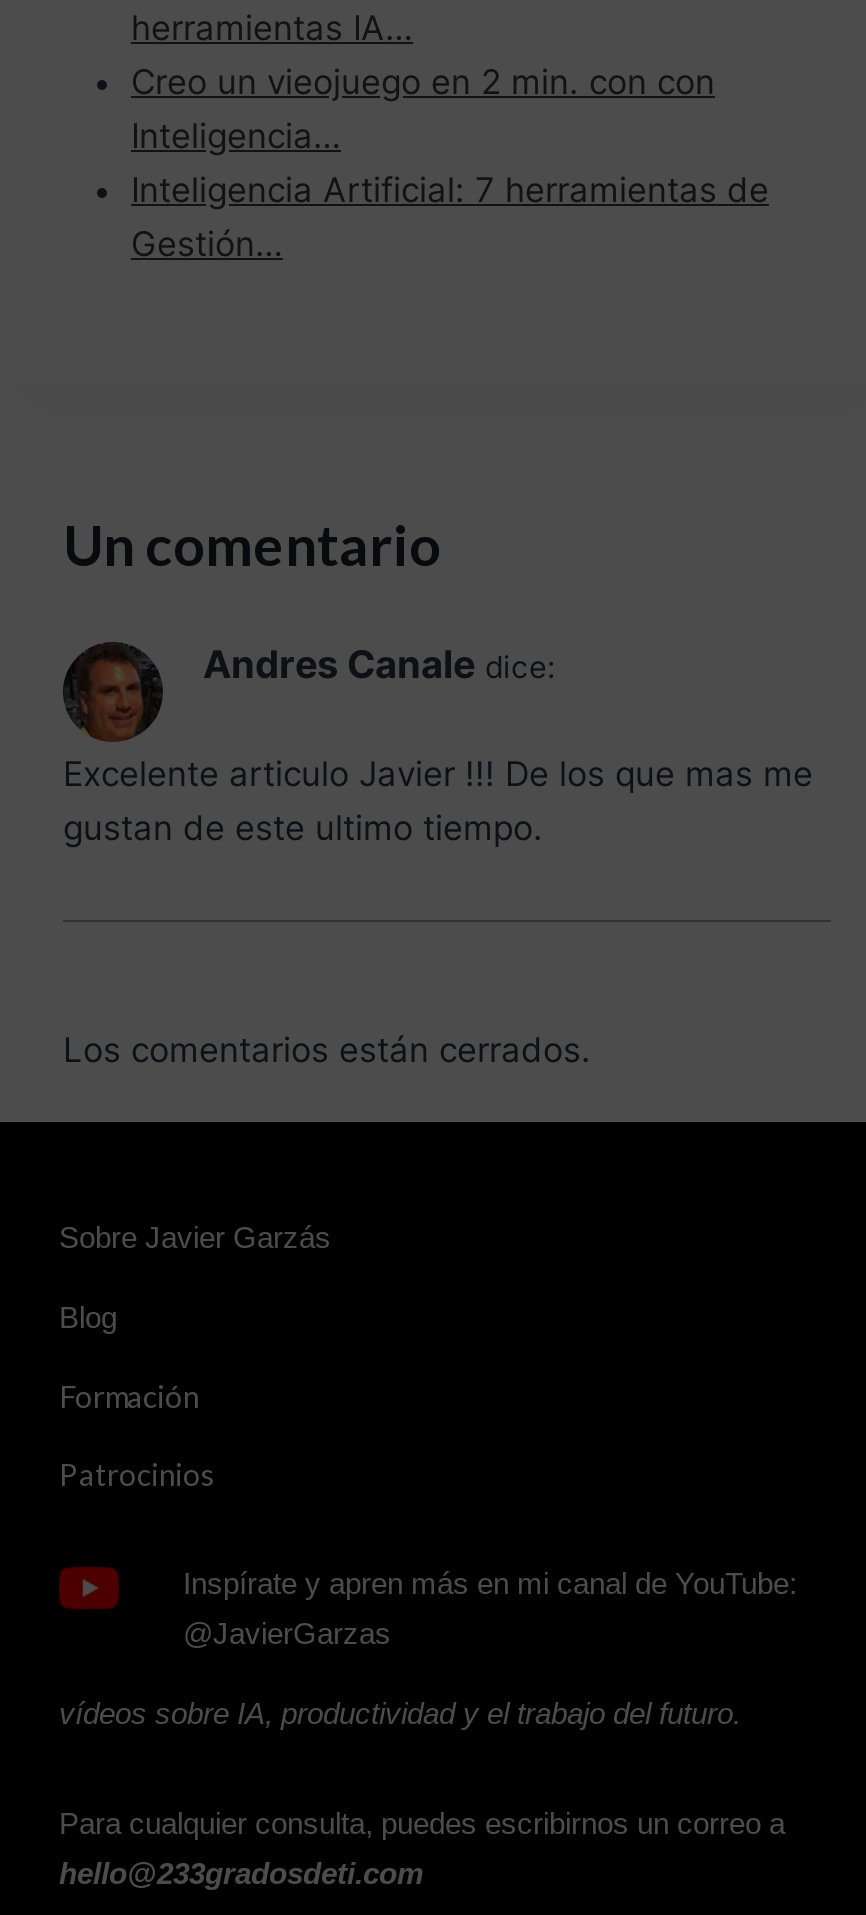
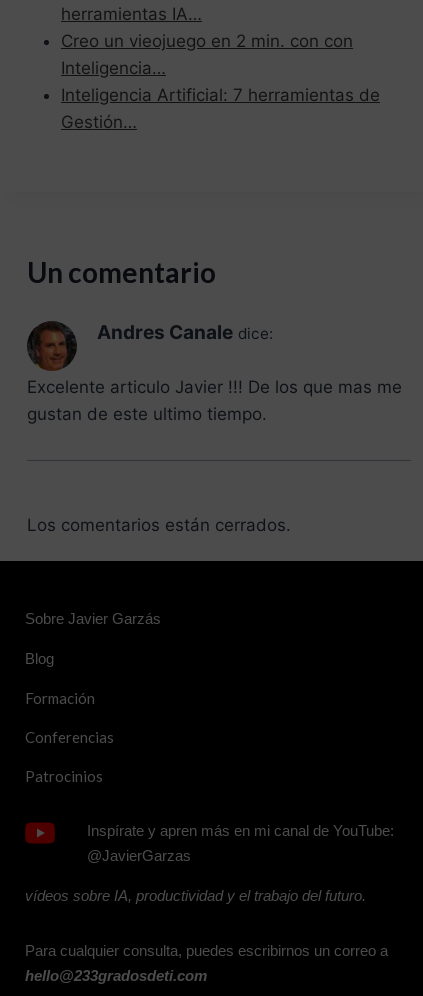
none -> [25,728,114,746] Conferencias

